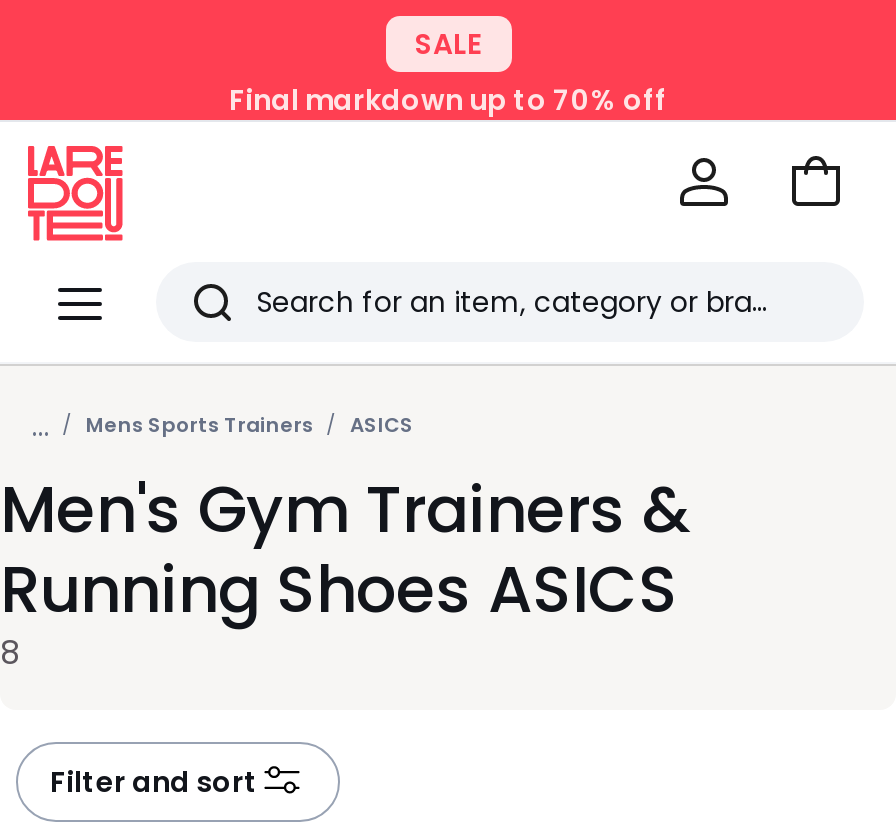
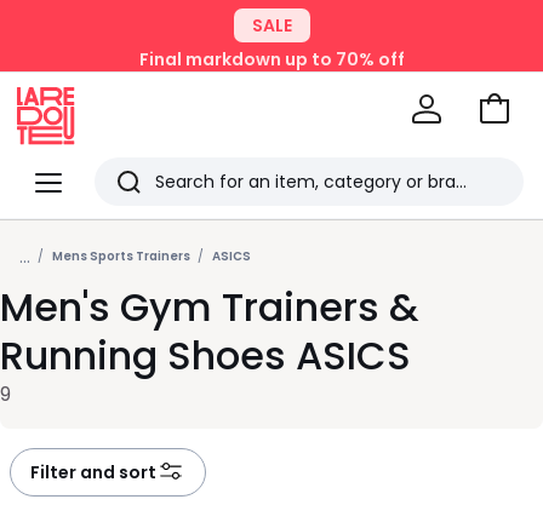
[0,630,20,676] 8 -> [0,380,11,408] 9

